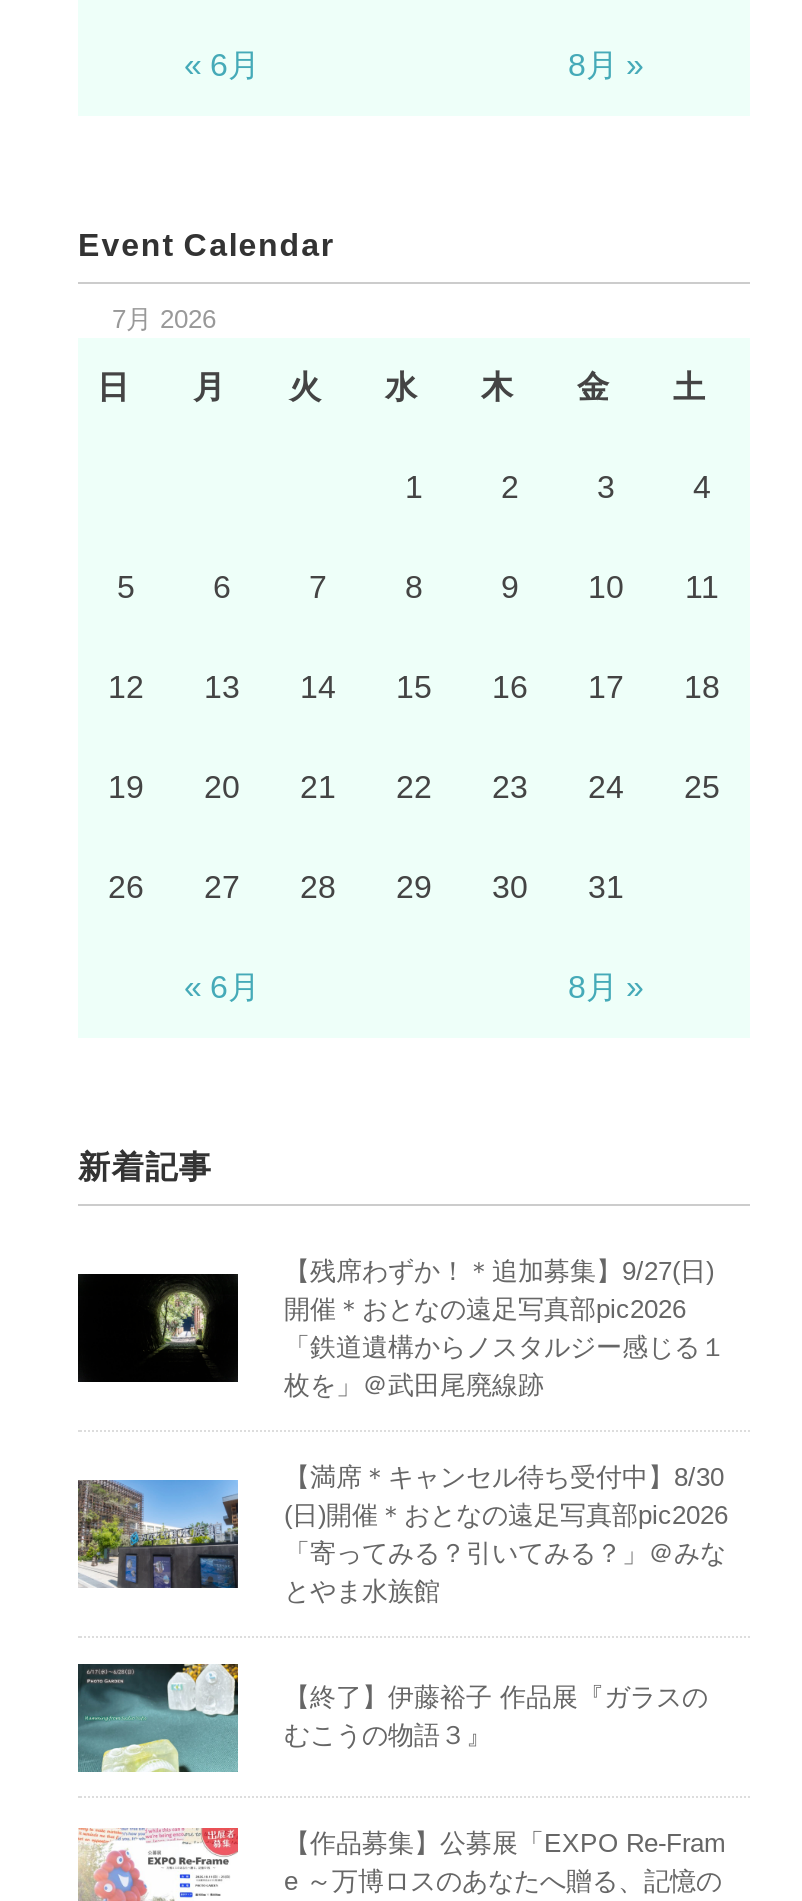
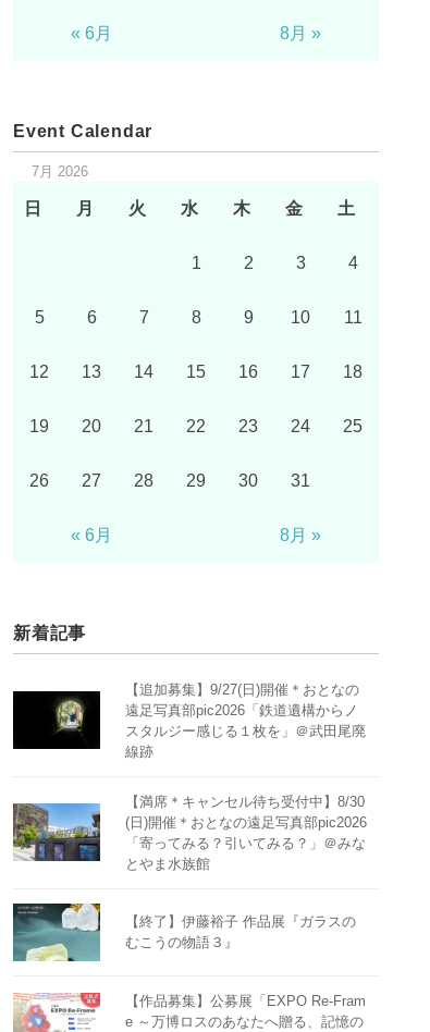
[284,1257,726,1401] 【残席わずか！＊追加募集】9/27(日) | 開催＊おとなの遠足写真部pic2026 | 「鉄道遺構からノスタルジー感じる１ | 枚を」＠武田尾廃線跡 -> [125,681,366,760] 【追加募集】9/27(日)開催＊おとなの | 遠足写真部pic2026「鉄道遺構からノ | スタルジー感じる１枚を」＠武田尾廃 | 線跡

